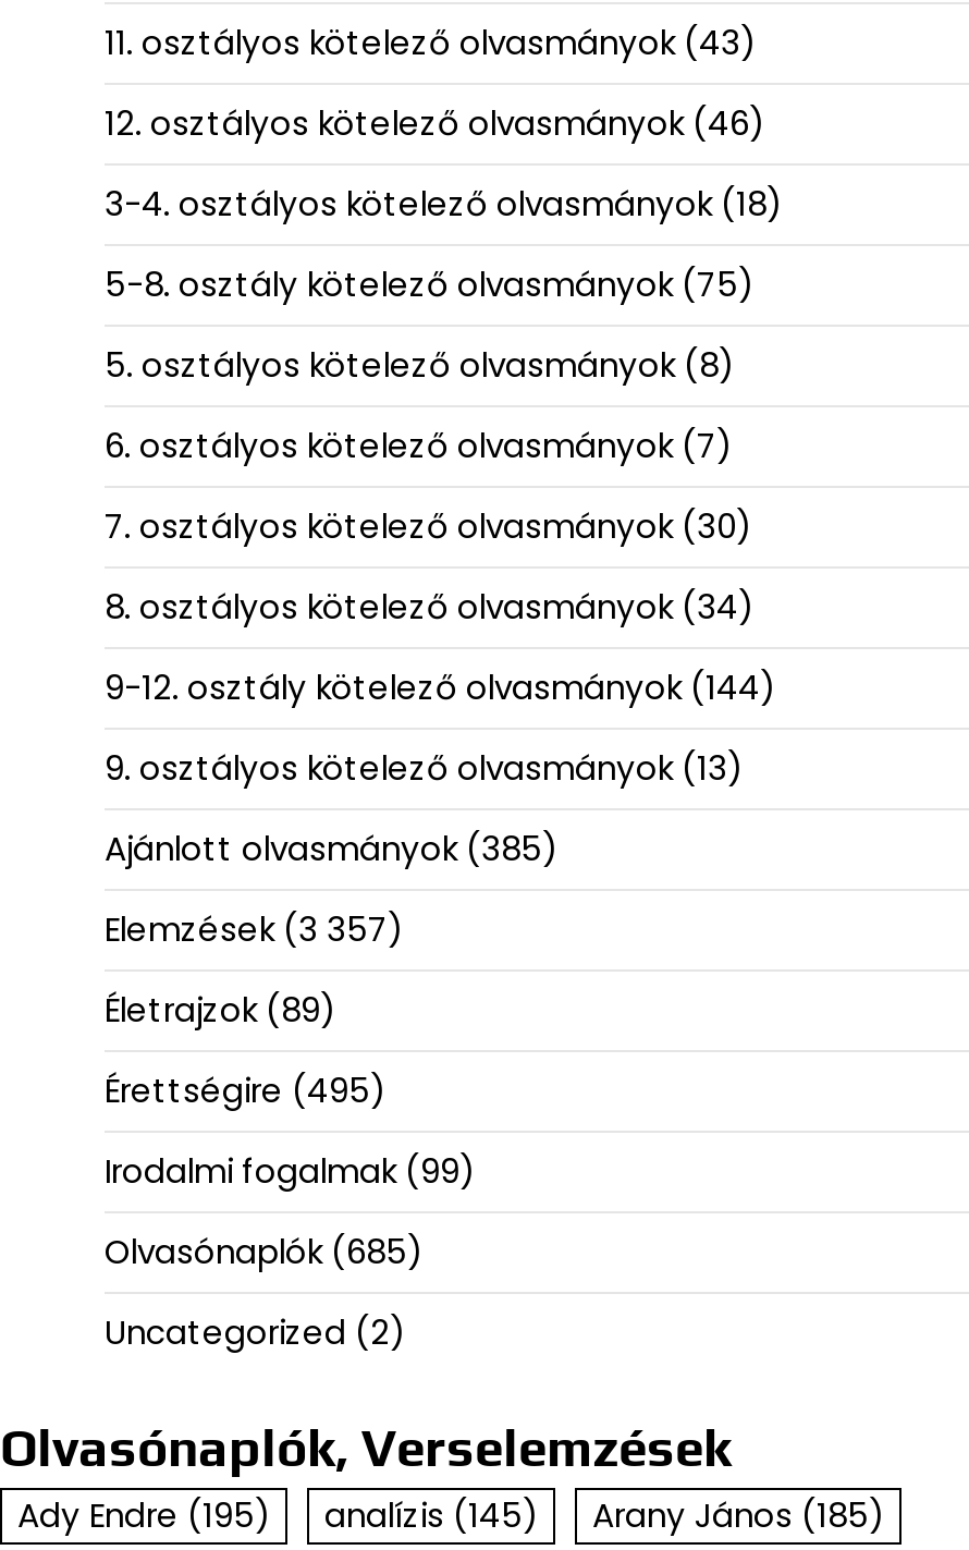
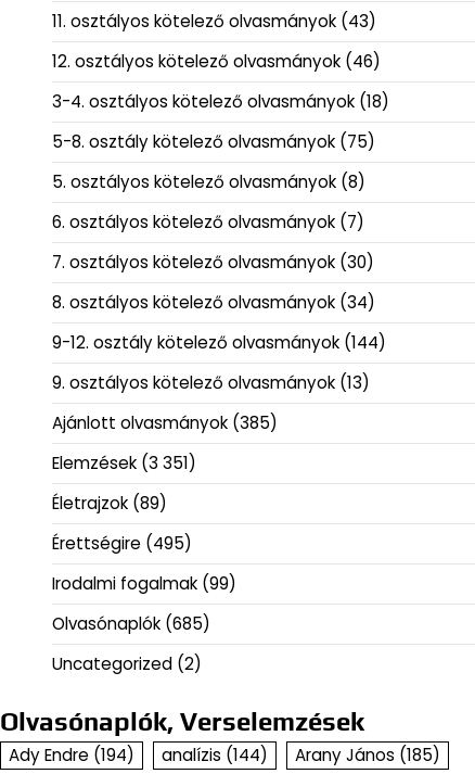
[105,906,403,952] Elemzések (3 357) -> [52,451,196,474] Elemzések (3 351)
[17,1492,270,1538] Ady Endre(195) -> [9,743,134,766] Ady Endre(194)
[324,1492,538,1538] analízis(145) -> [162,743,268,766] analízis(144)

